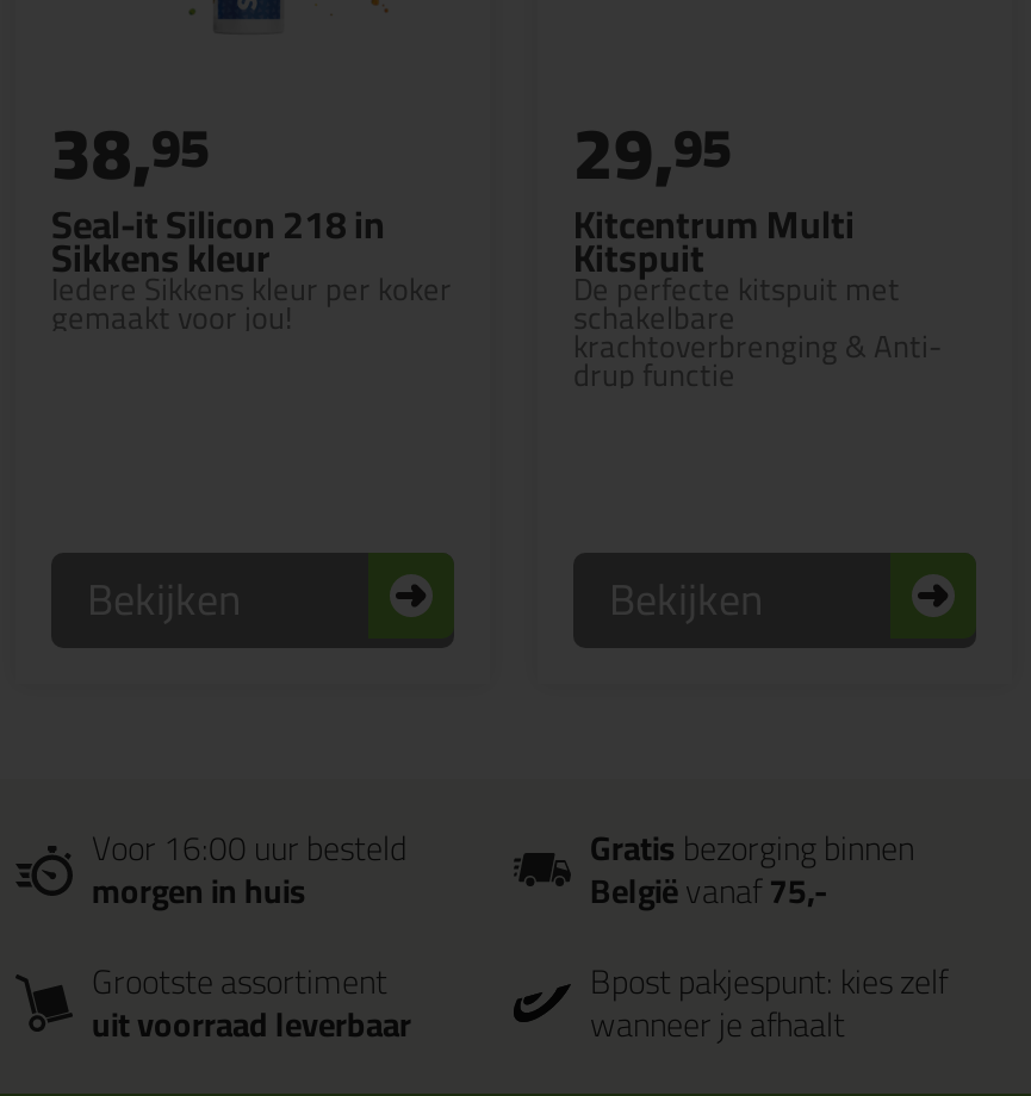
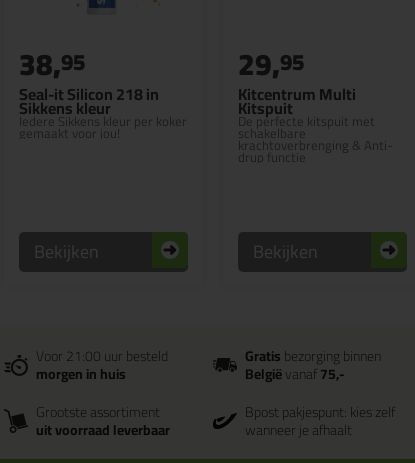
[92,817,406,879] Voor 16:00 uur besteld -> [36,343,168,369] Voor 21:00 uur besteld

